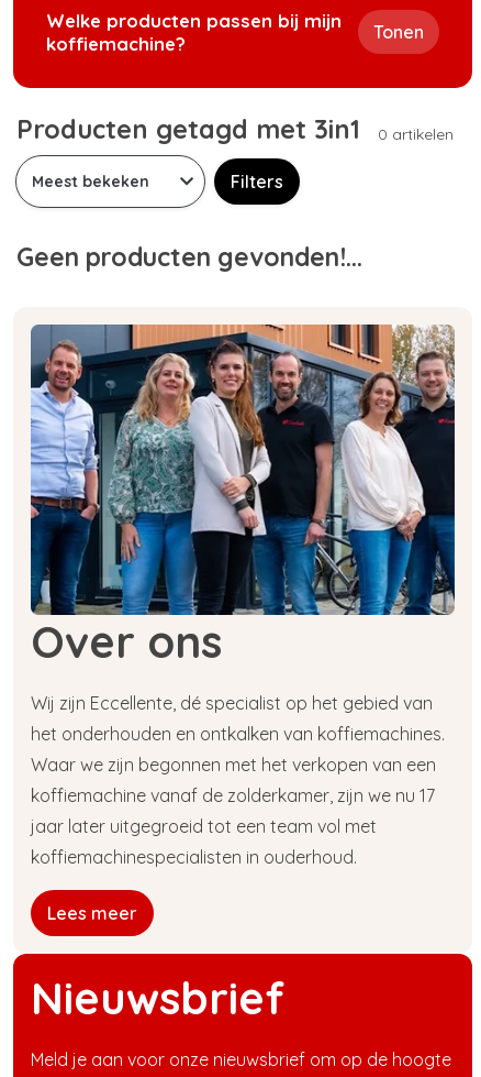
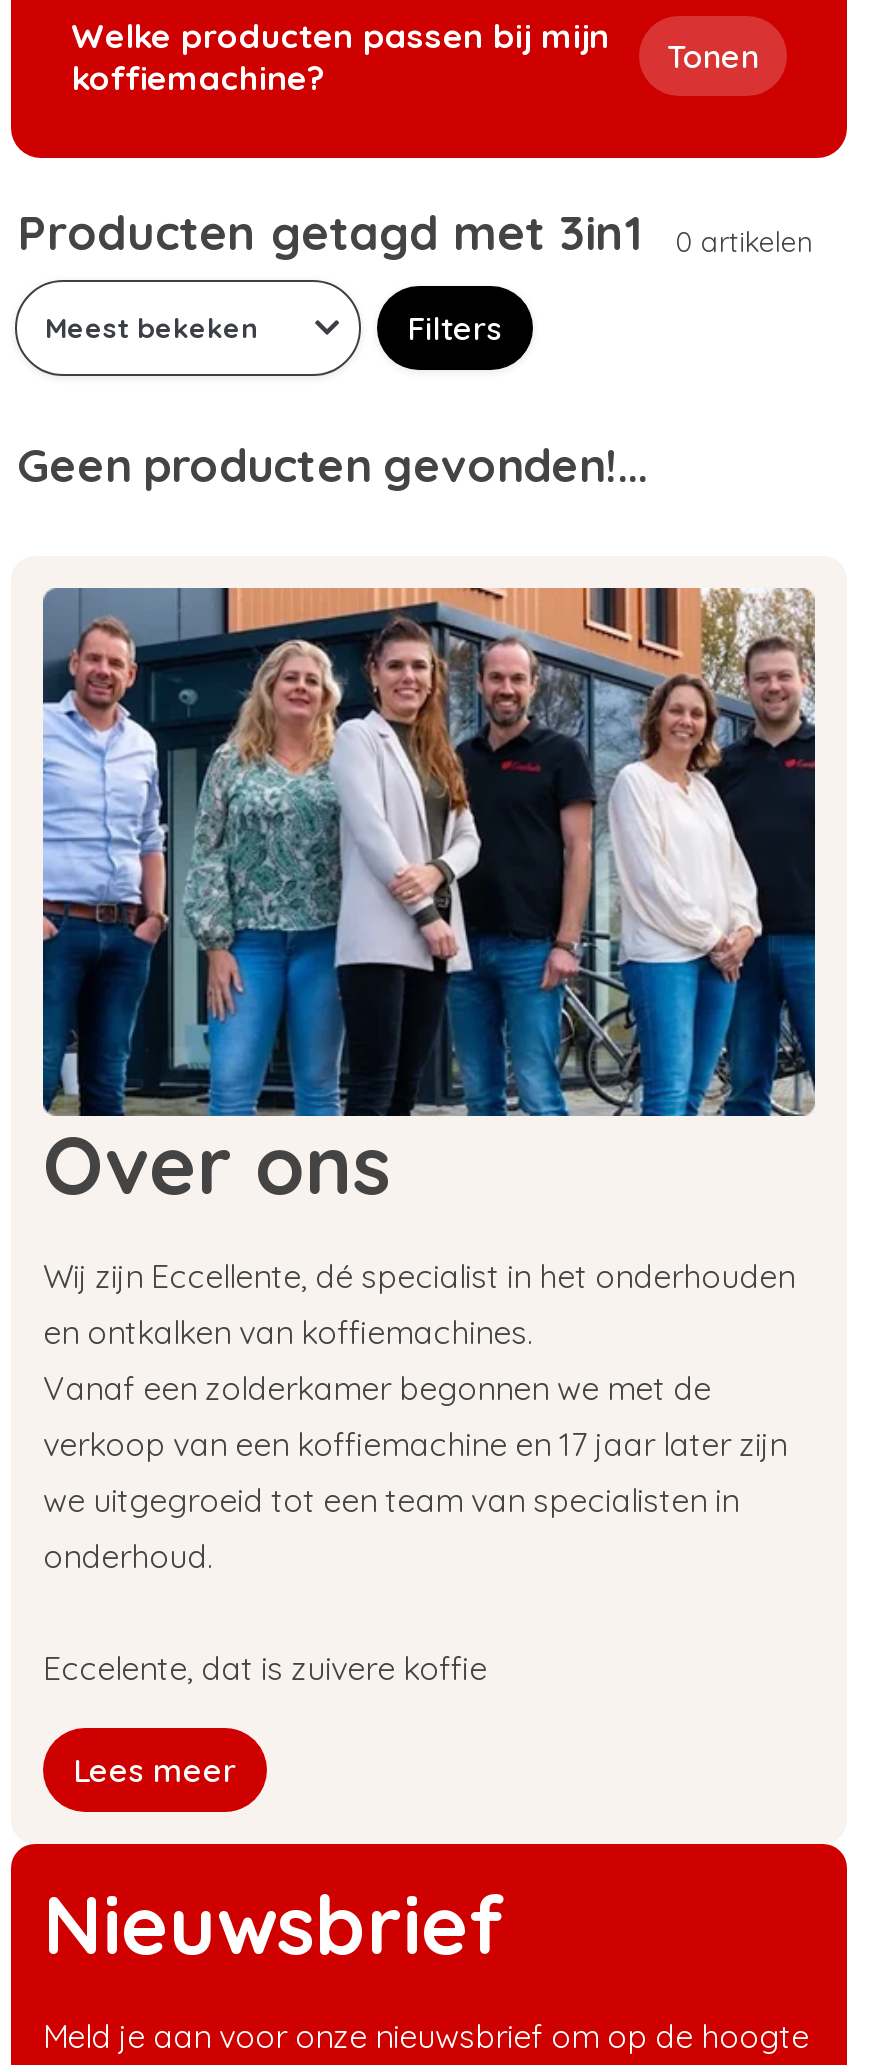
[31,692,445,868] Wij zijn Eccellente, dé specialist op het gebied van | het onderhouden en ontkalken van koffiemachines. | Waar we zijn begonnen met het verkopen van een | koffiemachine vanaf de zolderkamer, zijn we nu 17 | jaar later uitgegroeid tot een team vol met | koffiemachinespecialisten in ouderhoud. -> [43,1256,795,1688] Wij zijn Eccellente, dé specialist in het onderhouden | en ontkalken van koffiemachines. | Vanaf een zolderkamer begonnen we met de | verkoop van een koffiemachine en 17 jaar later zijn | we uitgegroeid tot een team van specialisten in | onderhoud. | Eccelente, dat is zuivere koffie

